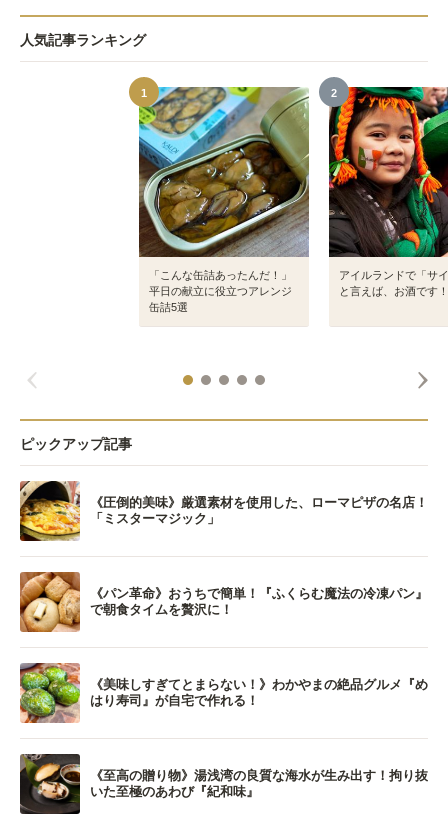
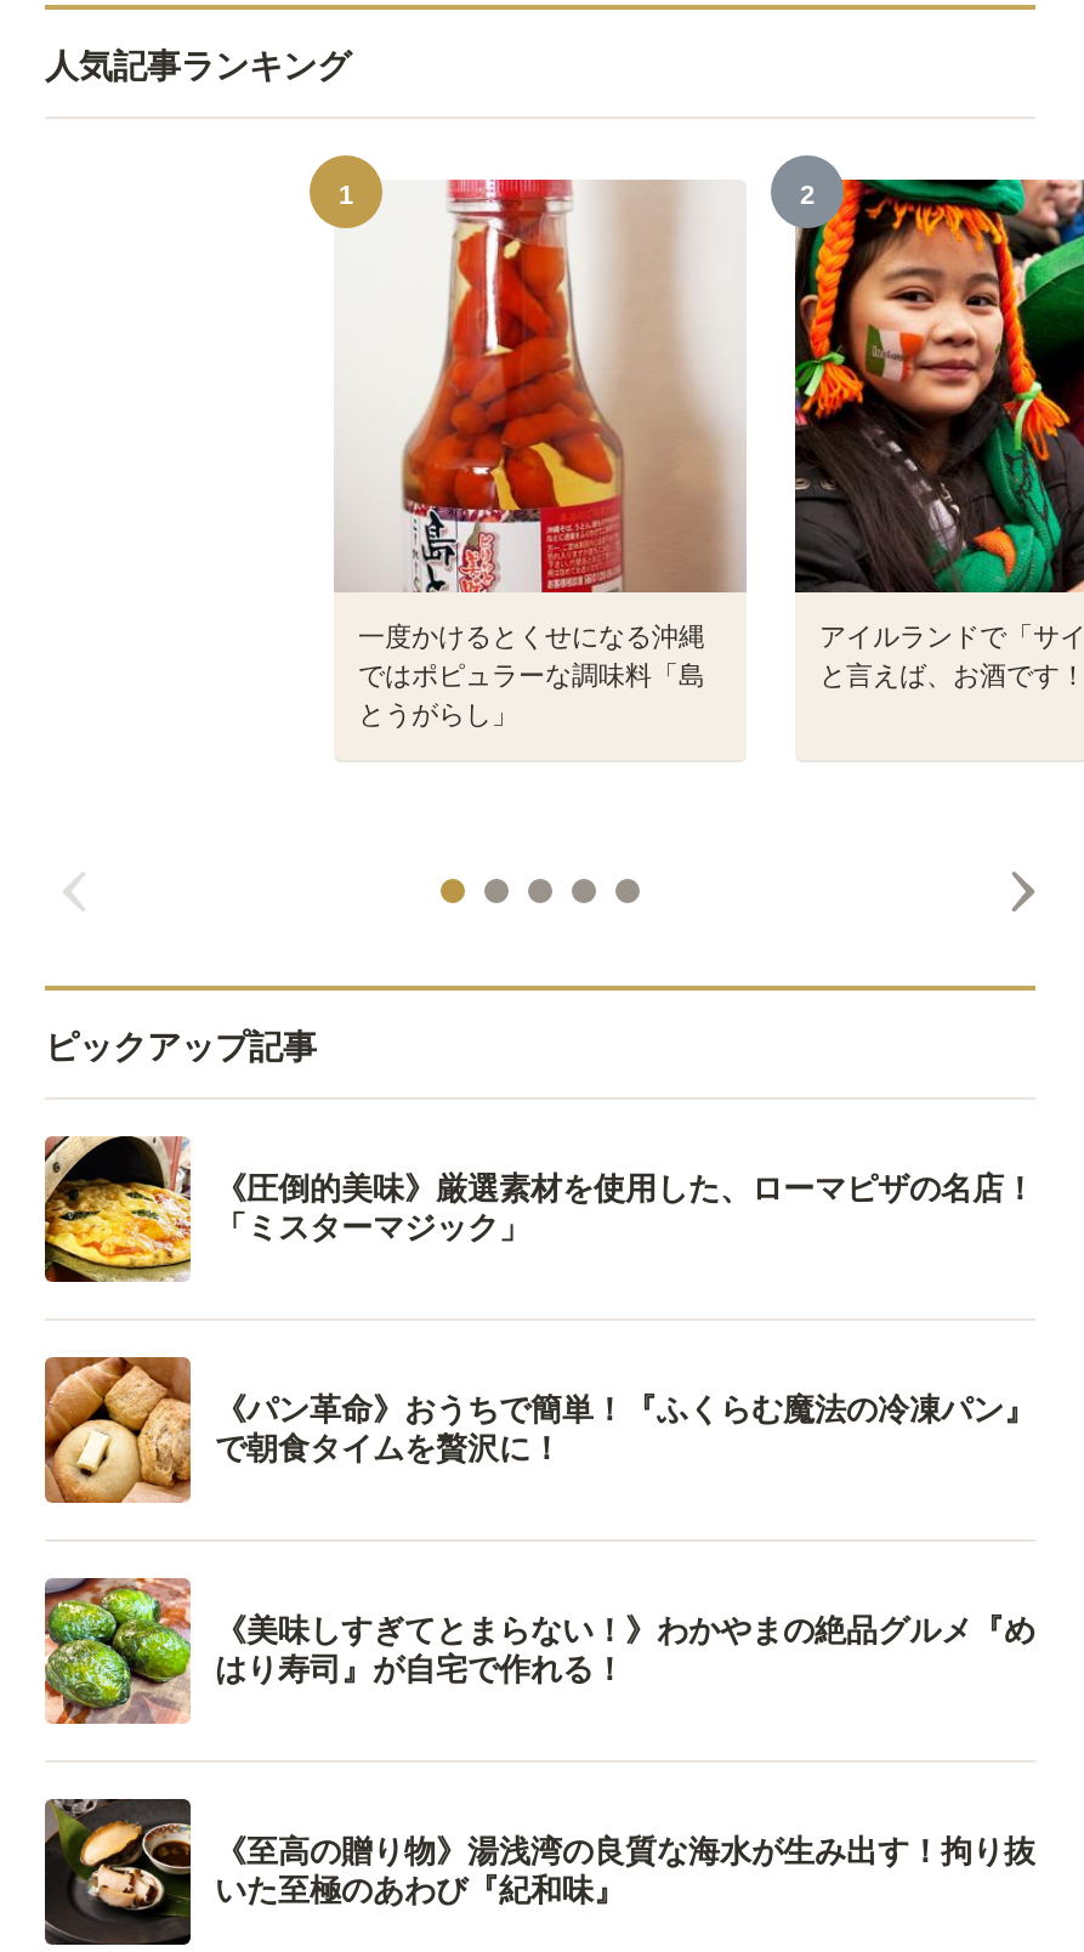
[138,86,310,313] [image] | 「こんな缶詰あったんだ！」 | 平日の献立に役立つアレンジ | 缶詰5選 -> [334,177,747,728] [image] | 一度かけるとくせになる沖縄 | ではポピュラーな調味料「島 | とうがらし」

